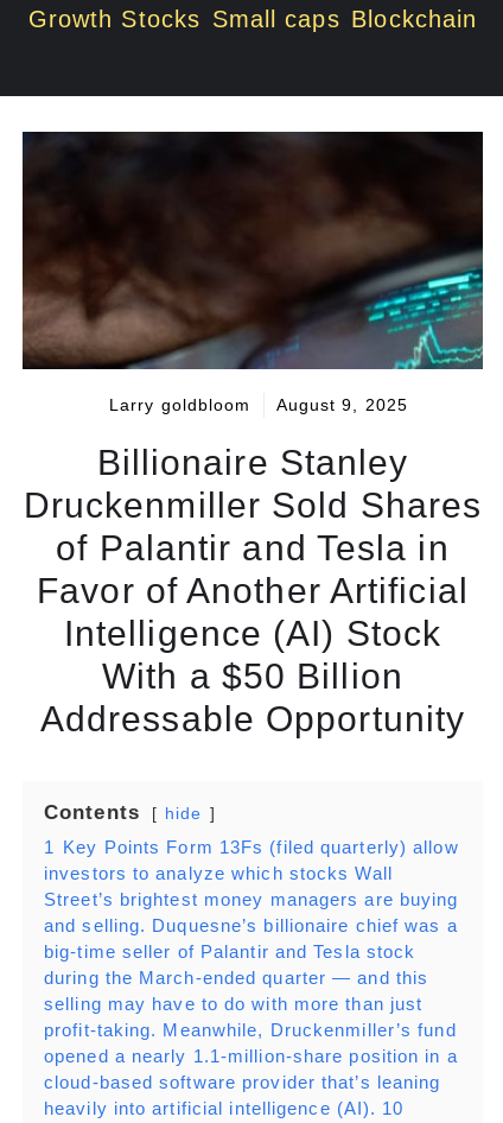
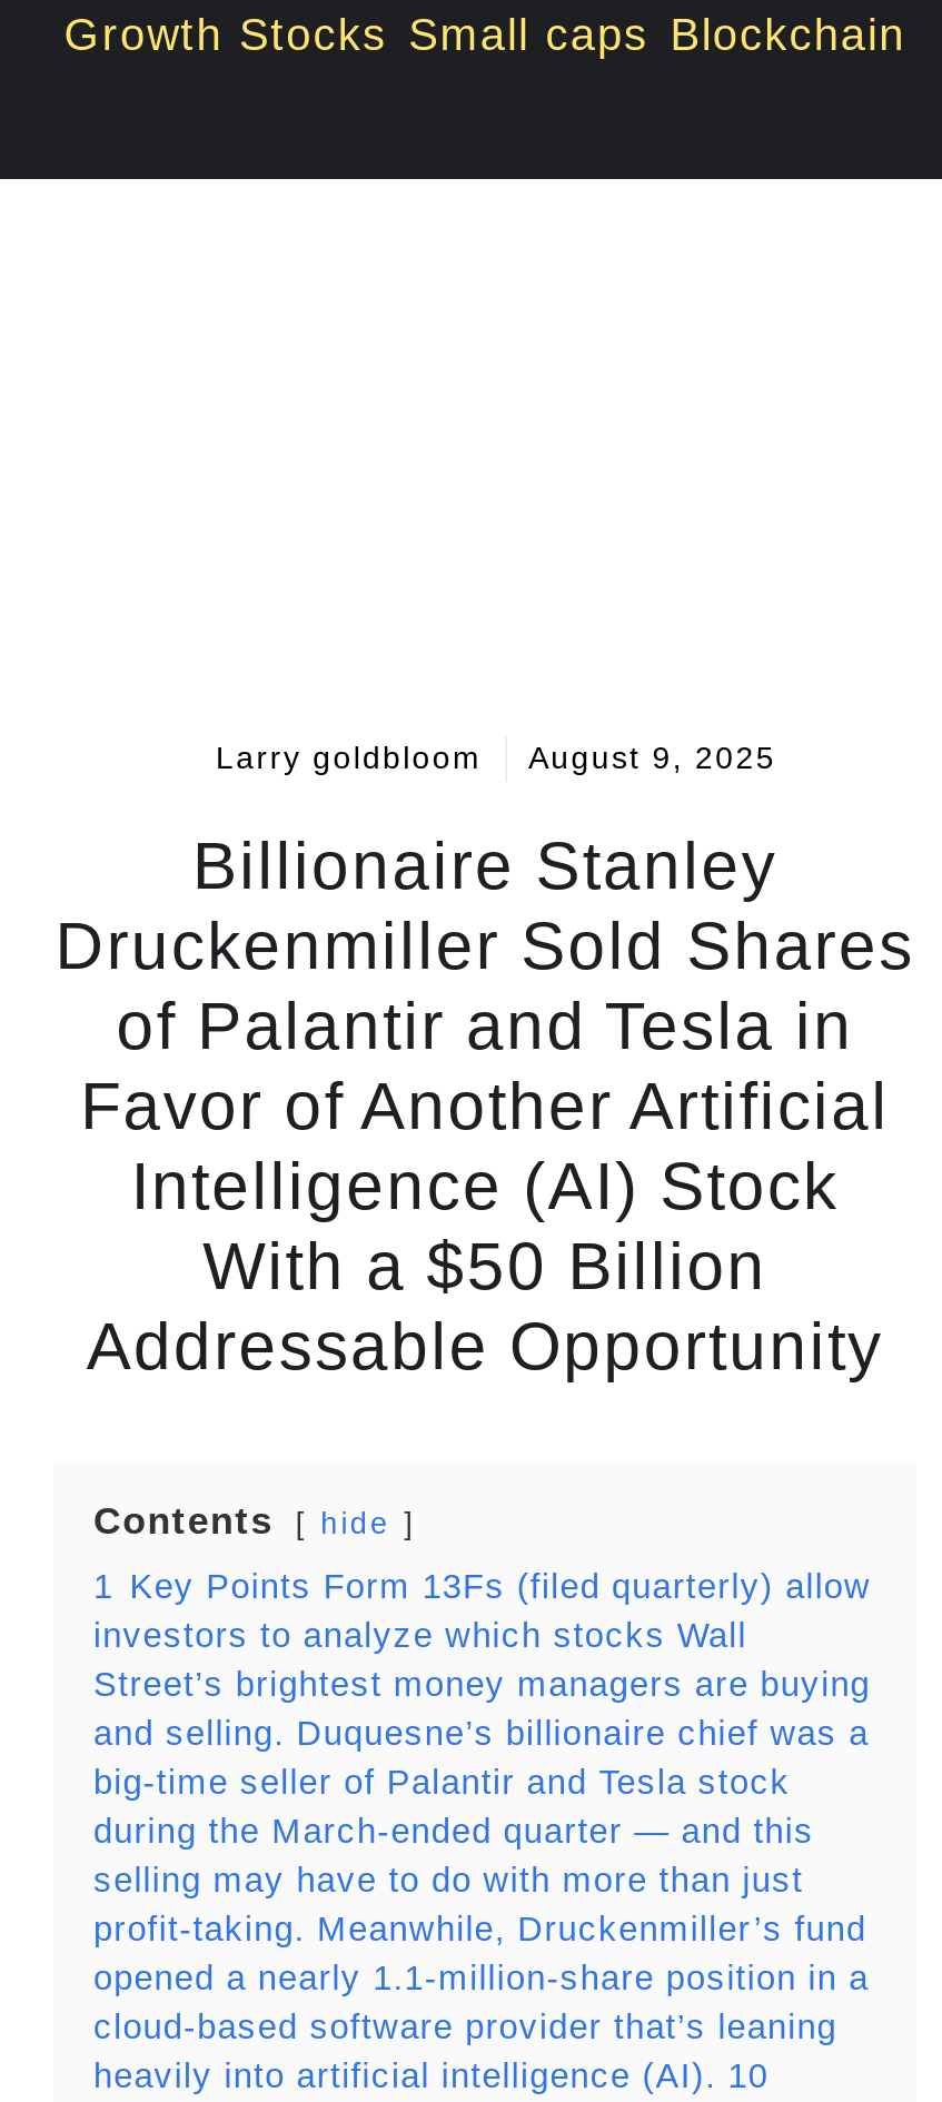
[21,131,484,370] [image] -> none

